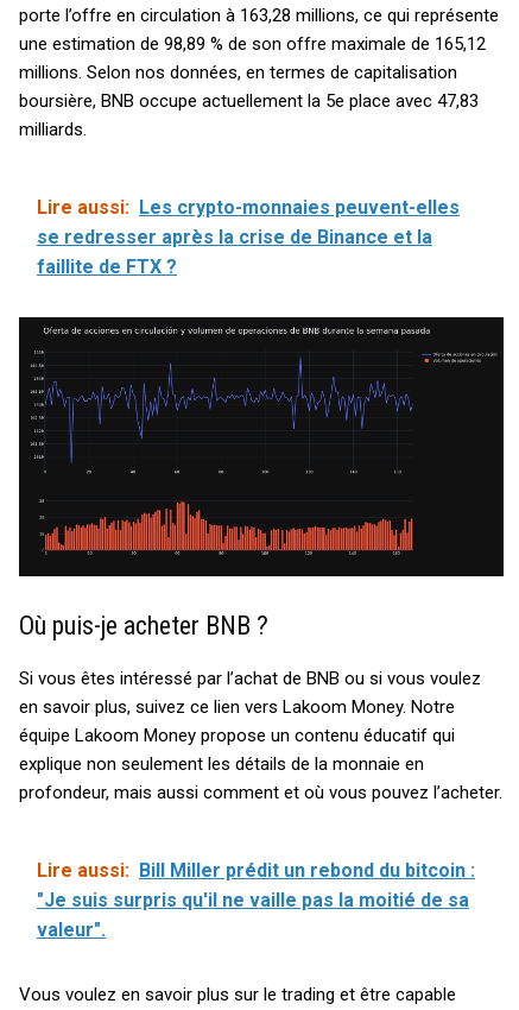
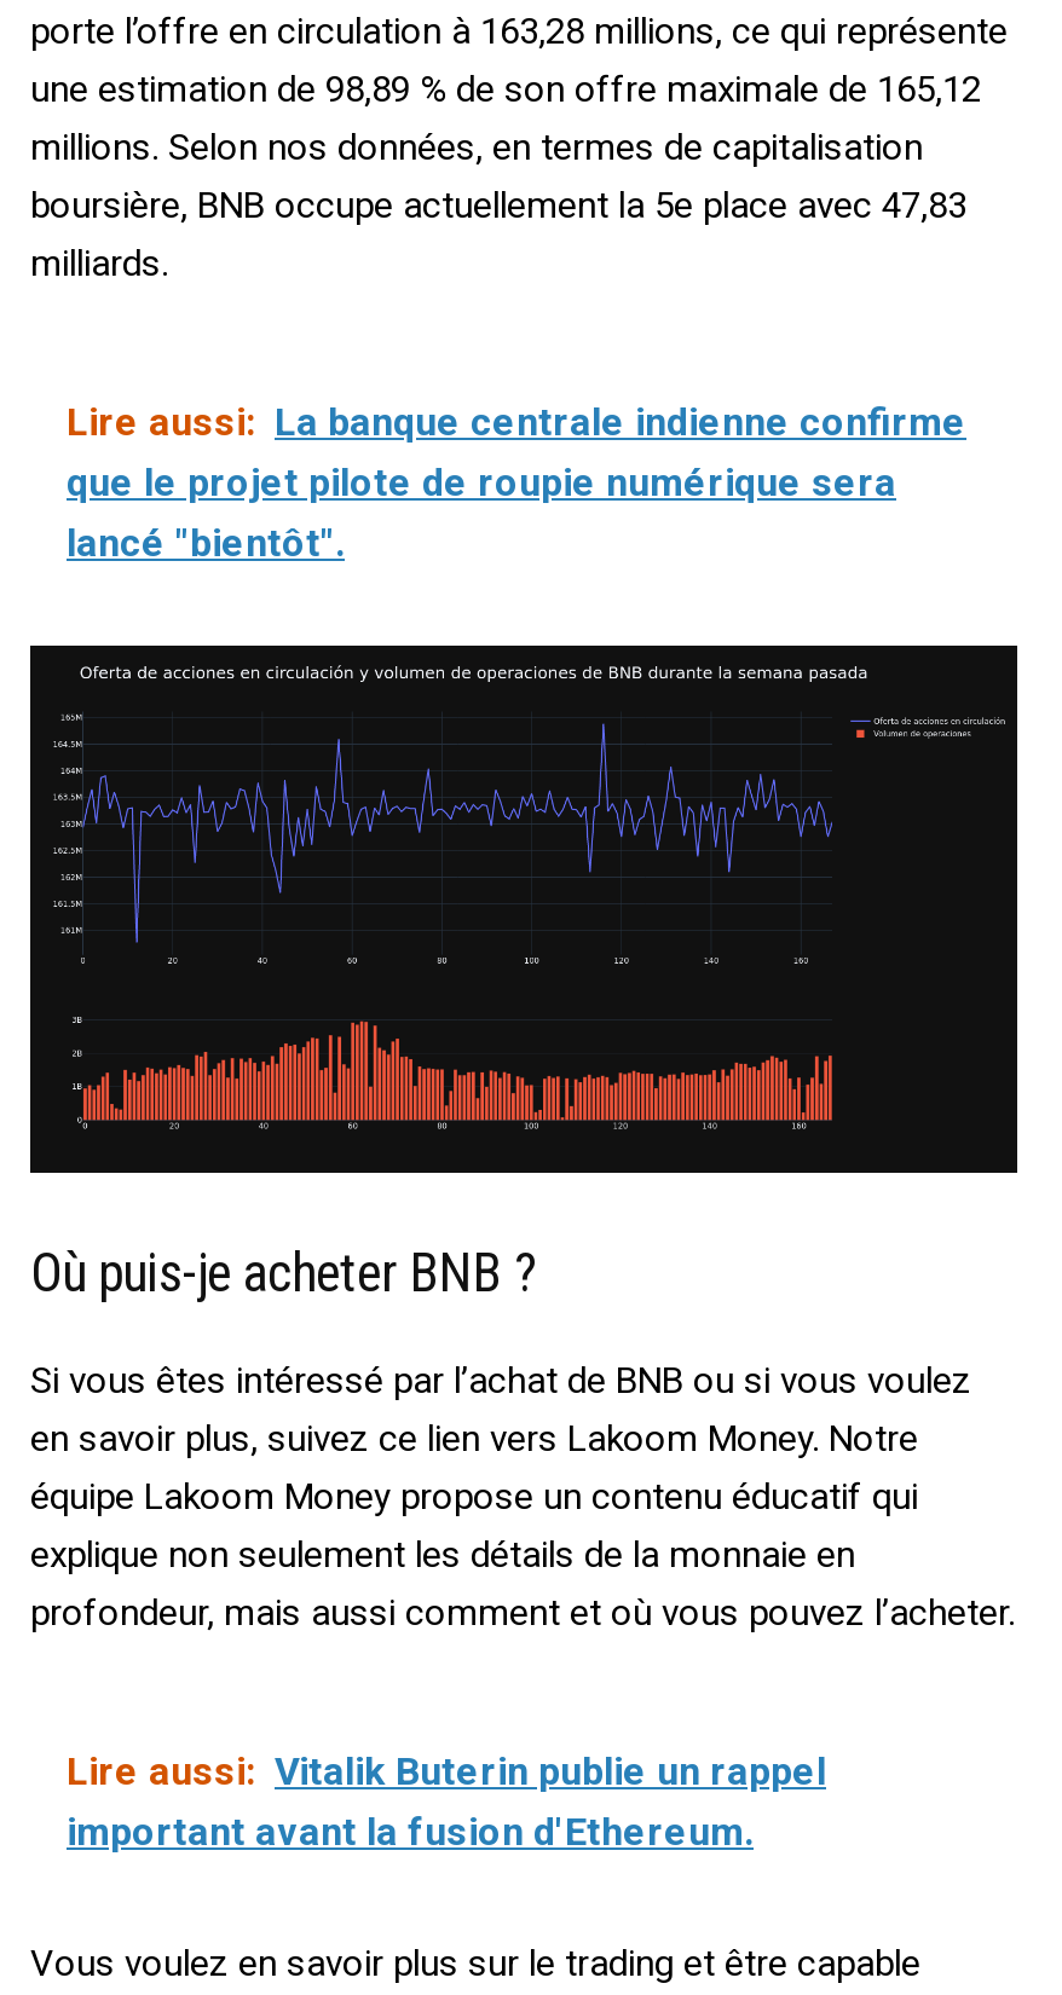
[37,196,460,278] Lire aussi: Les crypto-monnaies peuvent-elles | se redresser après la crise de Binance et la | faillite de FTX ? -> [67,399,966,566] Lire aussi: La banque centrale indienne confirme | que le projet pilote de roupie numérique sera | lancé "bientôt".
[37,859,475,941] Lire aussi: Bill Miller prédit un rebond du bitcoin : | "Je suis surpris qu'il ne vaille pas la moitié de sa | valeur". -> [67,1748,826,1854] Lire aussi: Vitalik Buterin publie un rappel | important avant la fusion d'Ethereum.

